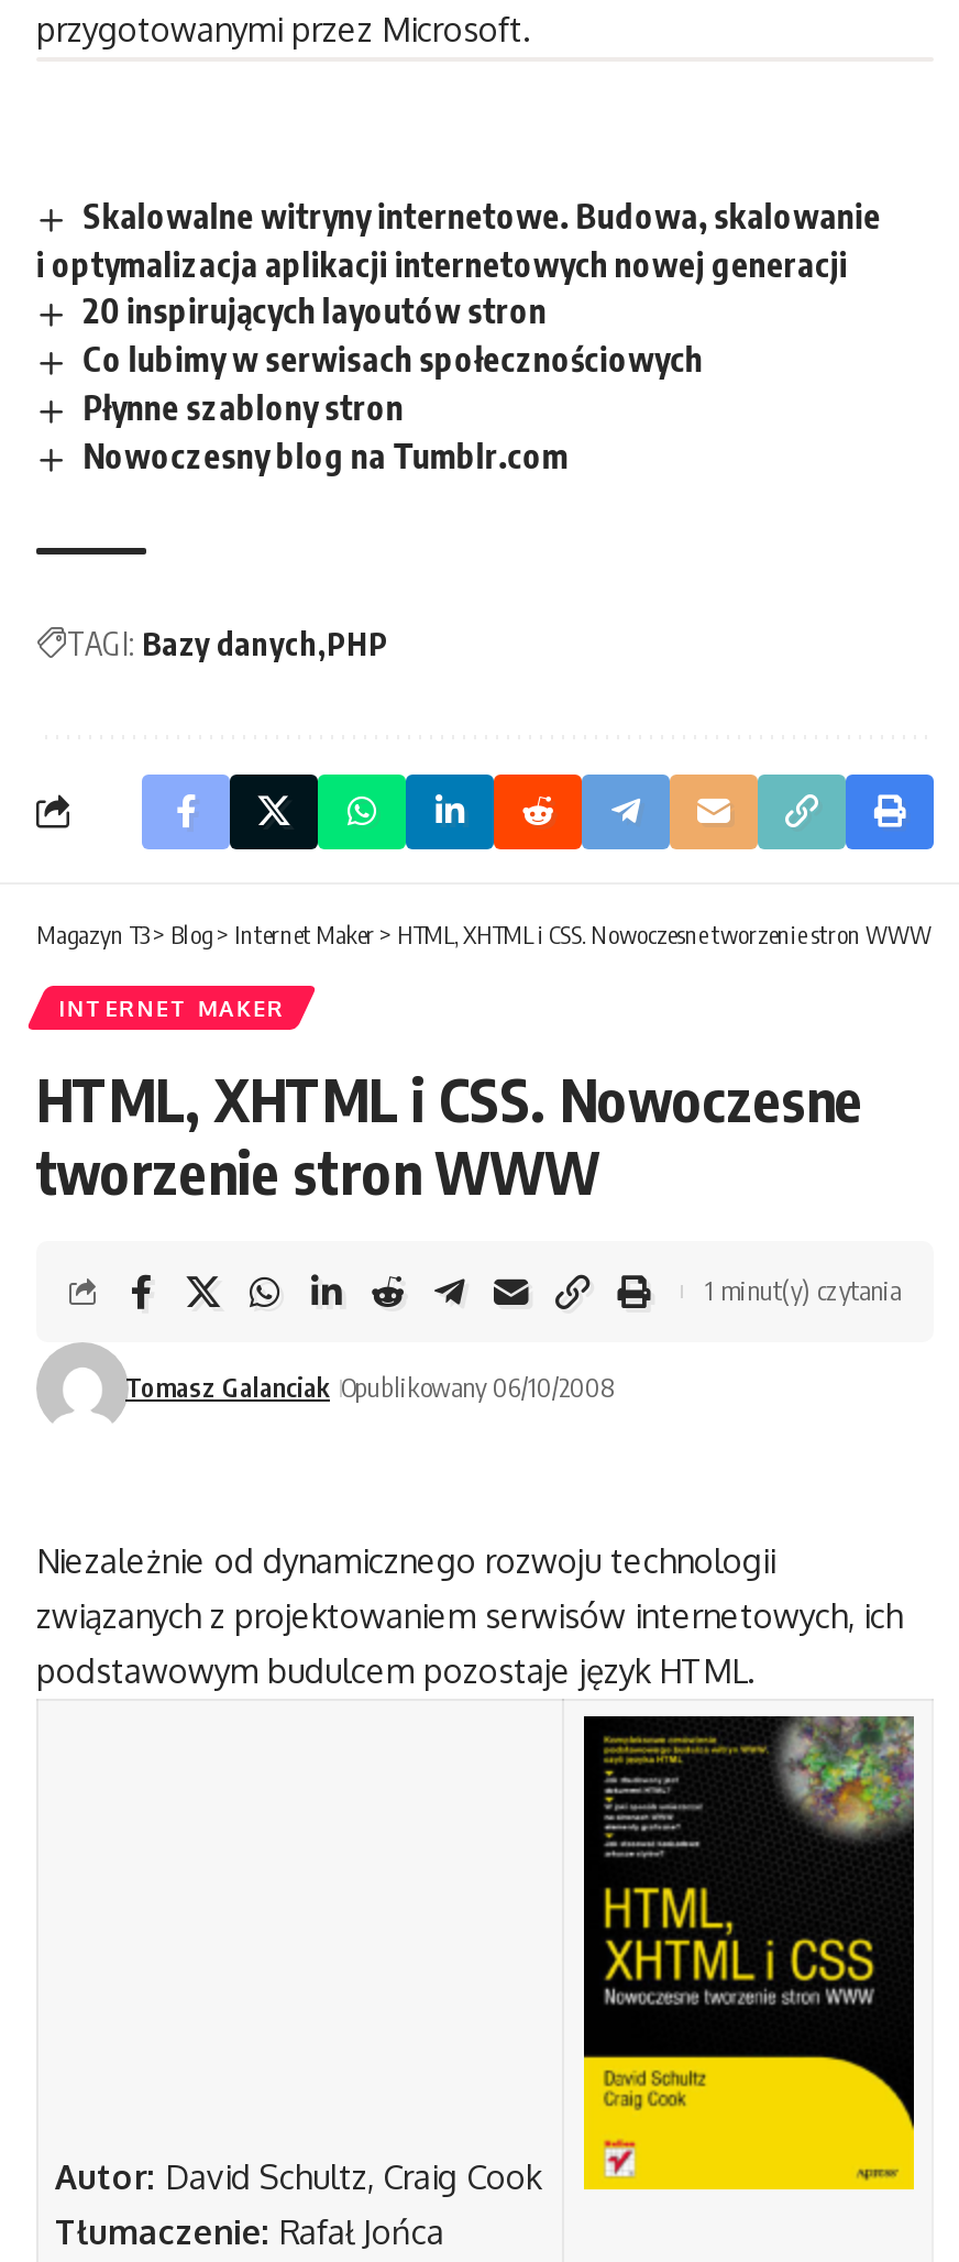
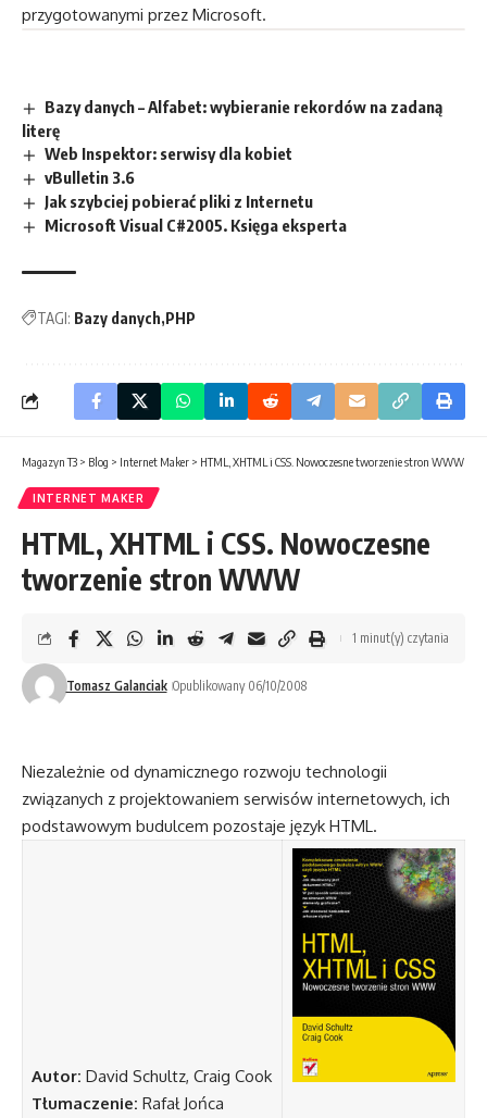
[36,196,881,474] Skalowalne witryny internetowe. Budowa, skalowanie | i optymalizacja aplikacji internetowych nowej generacji | 20 inspirujących layoutów stron | Co lubimy w serwisach społecznościowych | Płynne szablony stron | Nowoczesny blog na Tumblr.com -> [22,97,443,234] Bazy danych – Alfabet: wybieranie rekordów na zadaną | literę | Web Inspektor: serwisy dla kobiet | vBulletin 3.6 | Jak szybciej pobierać pliki z Internetu | Microsoft Visual C#2005. Księga eksperta

